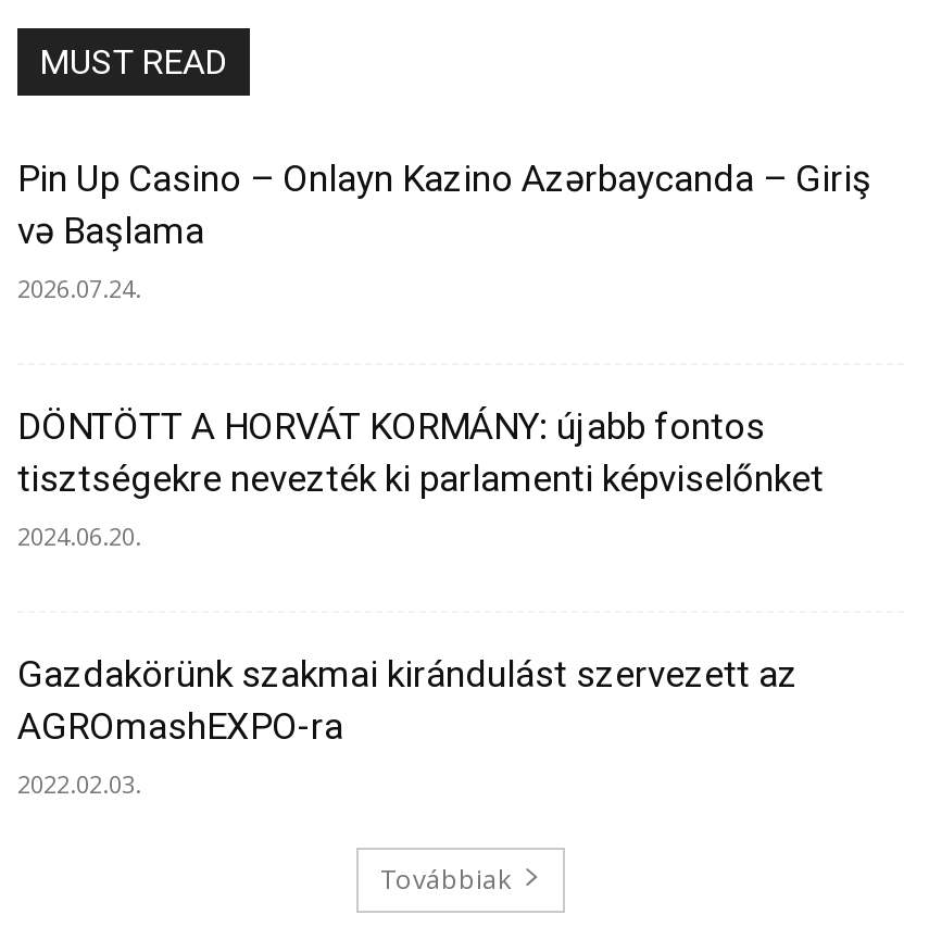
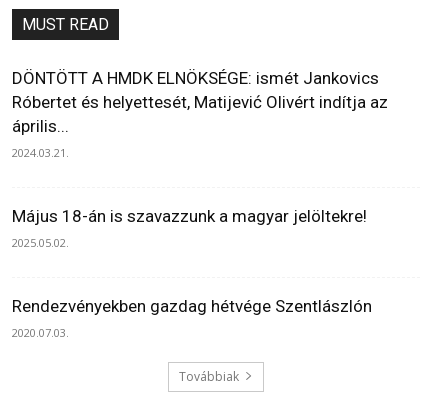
[17,156,871,304] Pin Up Casino – Onlayn Kazino Azərbaycanda – Giriş | və Başlama | 2026.07.24. -> [12,68,388,160] DÖNTÖTT A HMDK ELNÖKSÉGE: ismét Jankovics | Róbertet és helyettesét, Matijević Olivért indítja az | április... | 2024.03.21.
[17,404,824,551] DÖNTÖTT A HORVÁT KORMÁNY: újabb fontos | tisztségekre nevezték ki parlamenti képviselőnket | 2024.06.20. -> [12,206,367,250] Május 18-án is szavazzunk a magyar jelöltekre! | 2025.05.02.
[17,651,798,799] Gazdakörünk szakmai kirándulást szervezett az | AGROmashEXPO-ra | 2022.02.03. -> [12,296,372,340] Rendezvényekben gazdag hétvége Szentlászlón | 2020.07.03.

